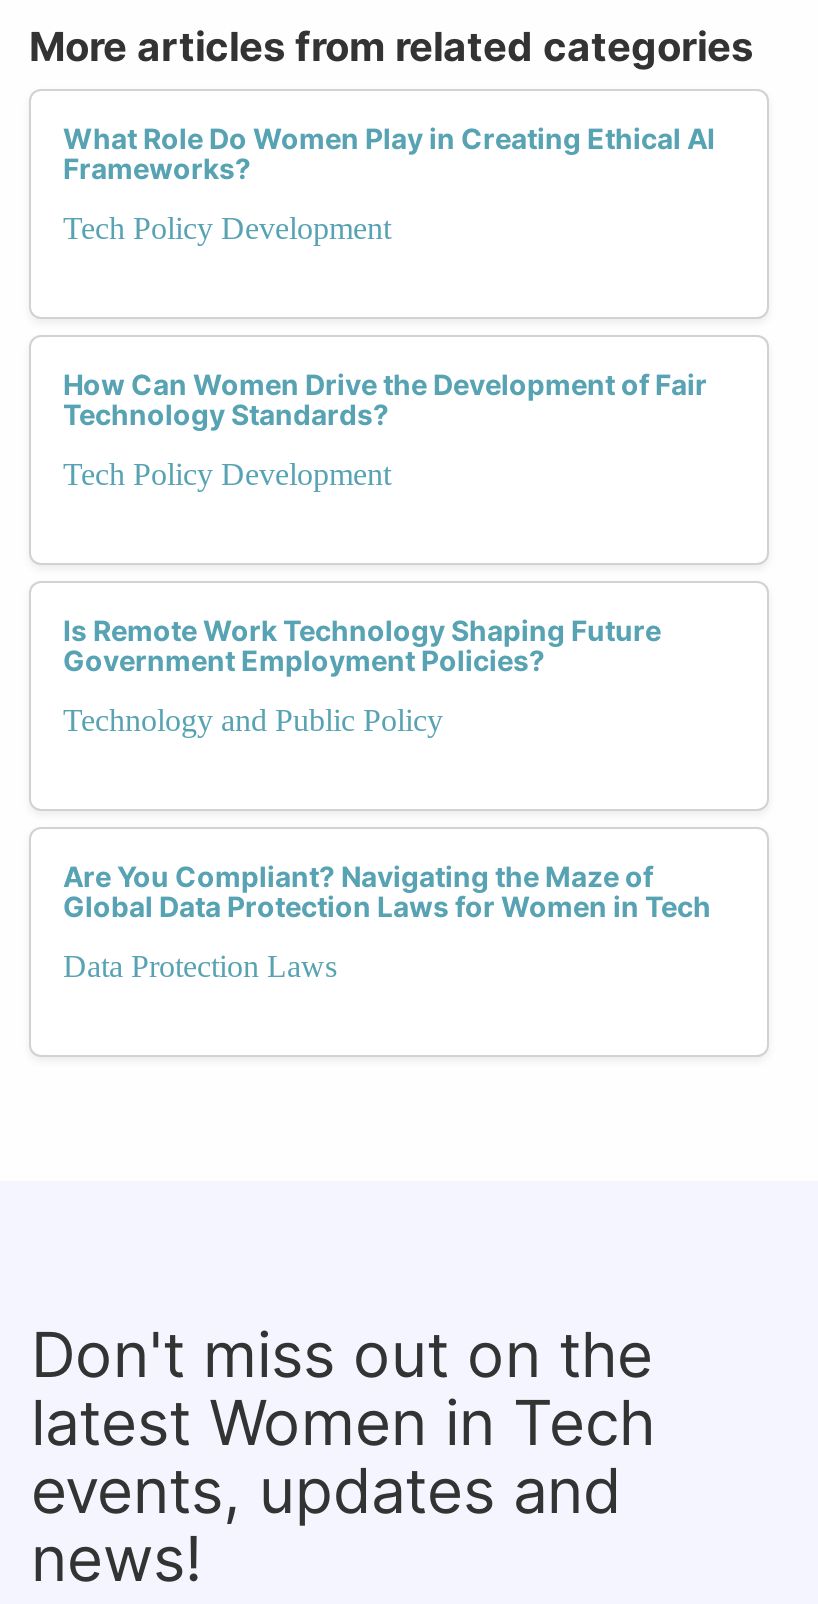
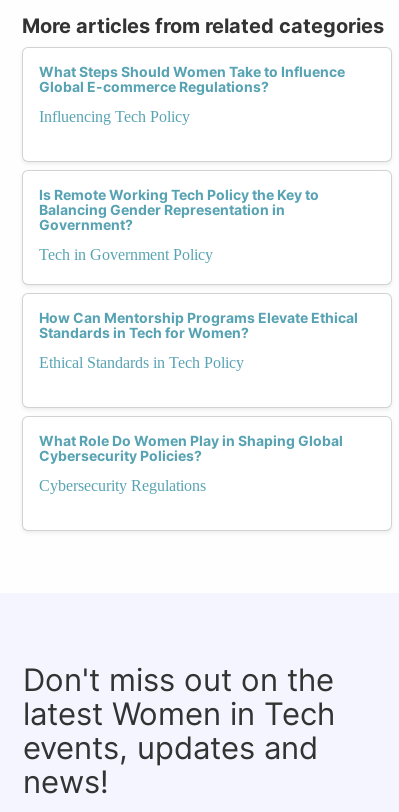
[63,121,715,185] What Role Do Women Play in Creating Ethical AI | Frameworks? -> [39,63,345,95] What Steps Should Women Take to Influence | Global E-commerce Regulations?
[63,211,391,245] Tech Policy Development -> [39,108,190,125] Influencing Tech Policy
[63,367,707,431] How Can Women Drive the Development of Fair | Technology Standards? -> [39,186,319,233] Is Remote Working Tech Policy the Key to | Balancing Gender Representation in | Government?
[63,457,391,491] Tech Policy Development -> [39,246,213,263] Tech in Government Policy
[63,613,661,677] Is Remote Work Technology Shaping Future | Government Employment Policies? -> [39,309,358,341] How Can Mentorship Programs Elevate Ethical | Standards in Tech for Women?
[63,703,443,737] Technology and Public Policy -> [39,354,244,371] Ethical Standards in Tech Policy
[63,859,711,923] Are You Compliant? Navigating the Maze of | Global Data Protection Laws for Women in Tech -> [39,432,343,464] What Role Do Women Play in Shaping Global | Cybersecurity Policies?
[63,949,337,983] Data Protection Laws -> [39,477,206,494] Cybersecurity Regulations

